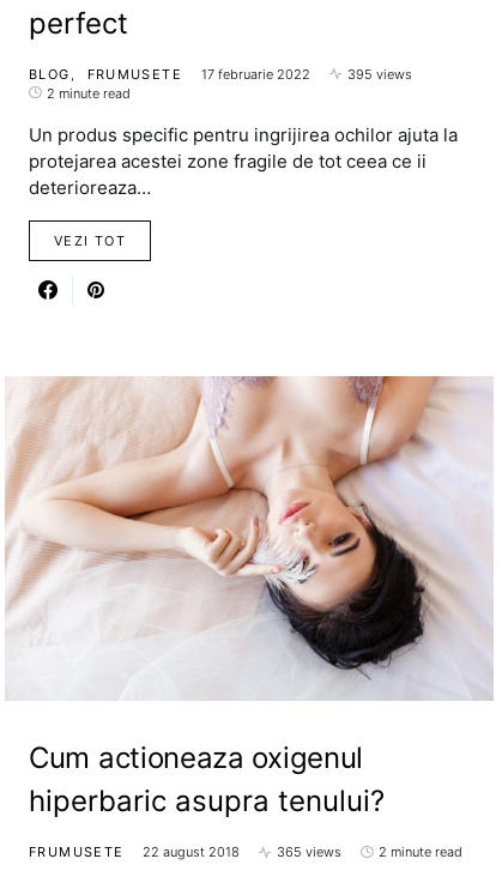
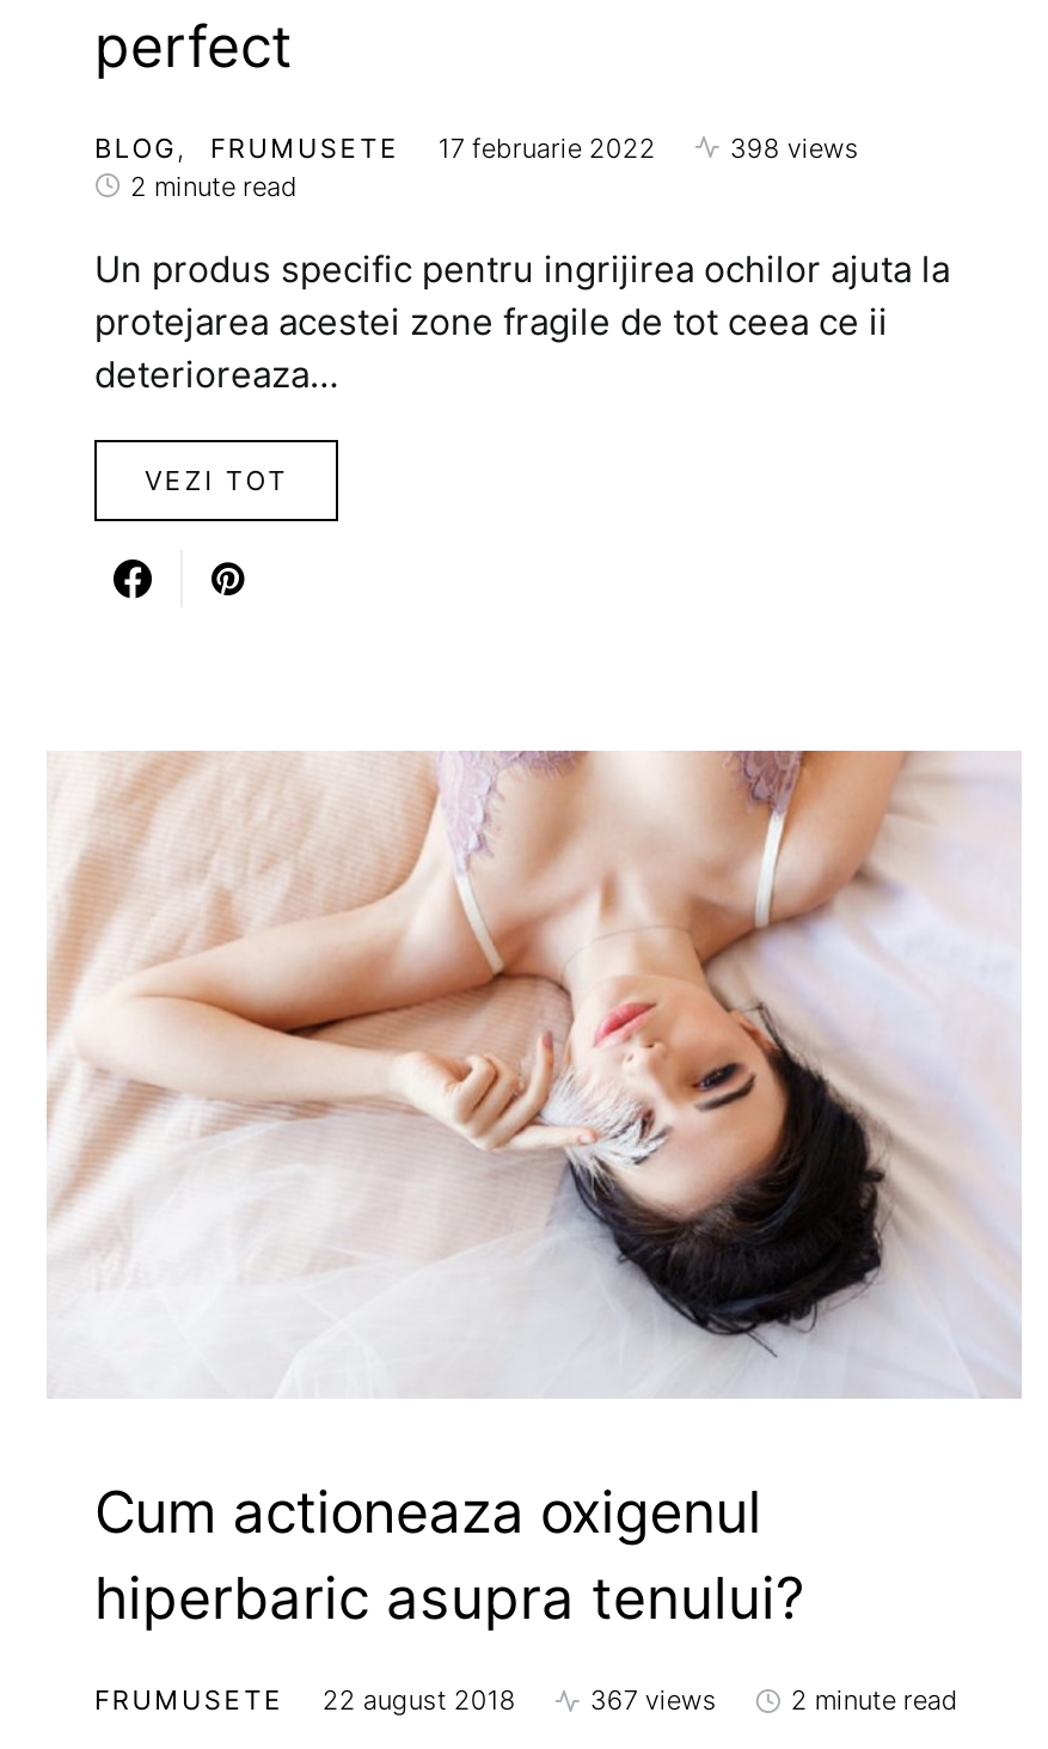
[347,66,412,82] 395 views -> [730,131,859,164] 398 views
[277,844,342,860] 365 views -> [590,1684,717,1717] 367 views

